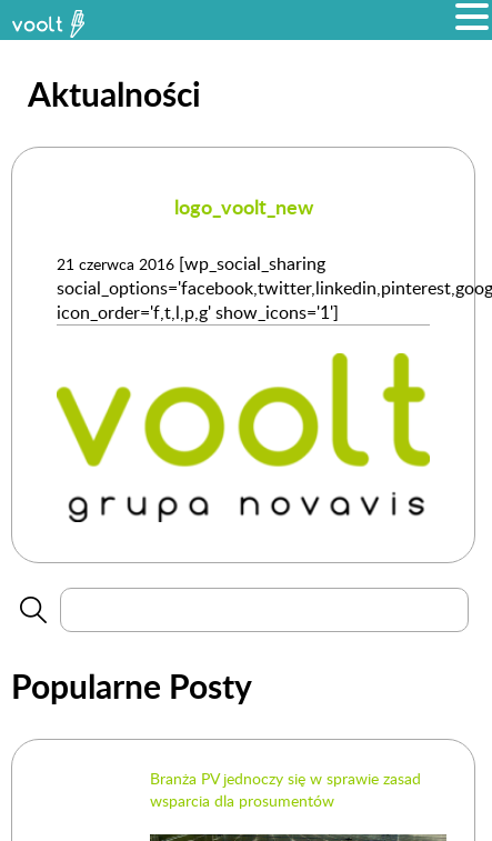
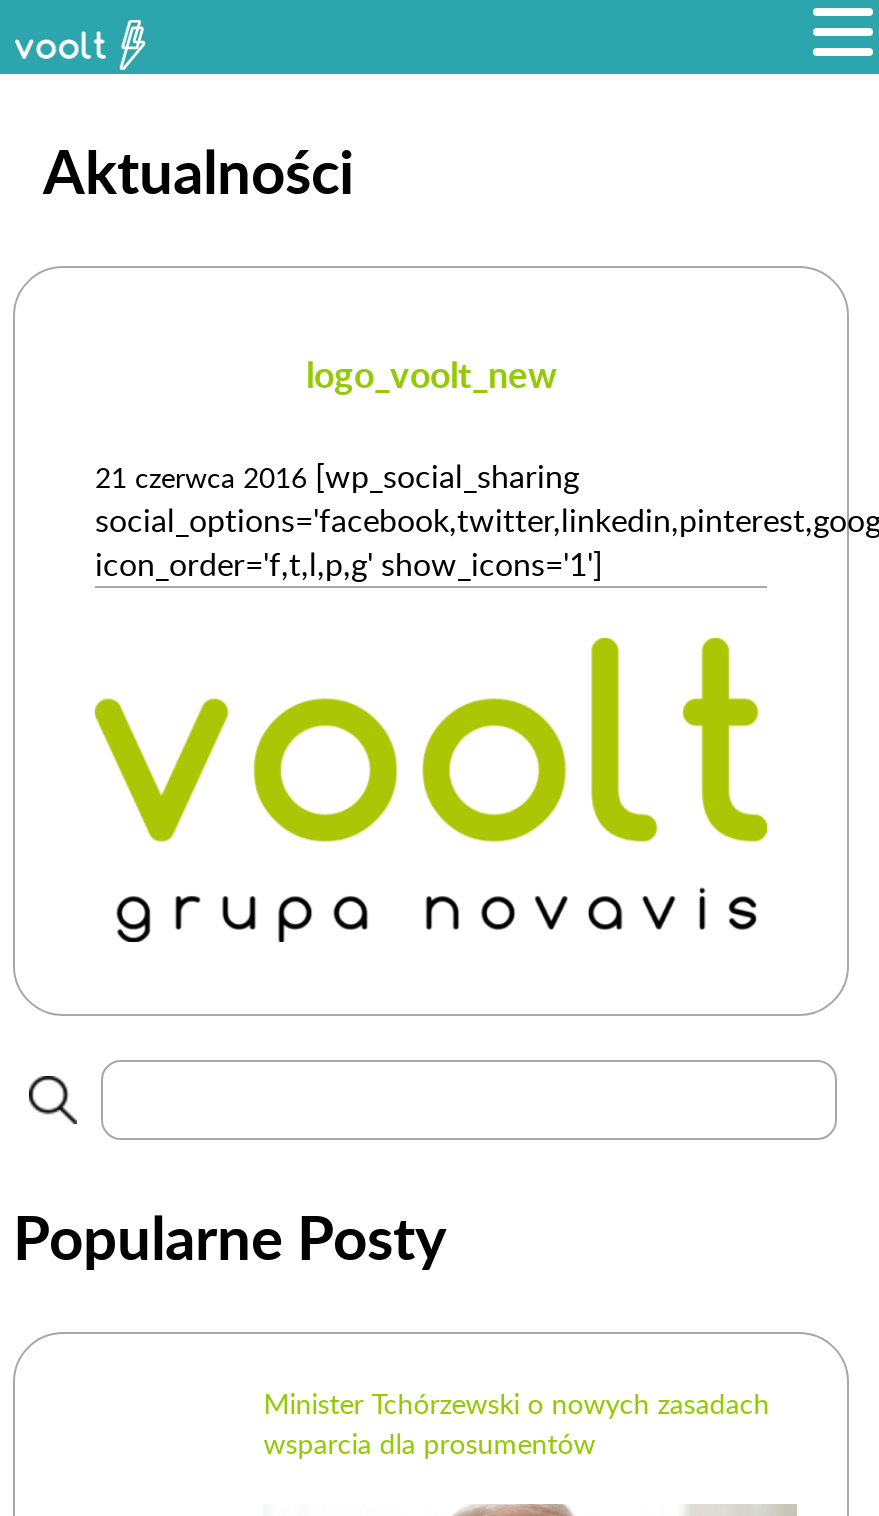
[150,768,421,789] Branża PV jednoczy się w sprawie zasad -> [263,1385,769,1423] Minister Tchórzewski o nowych zasadach

